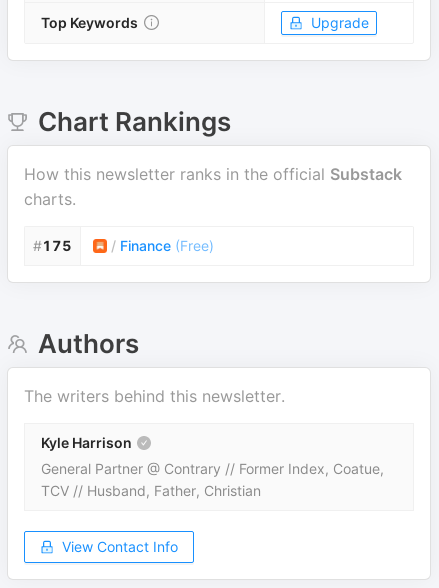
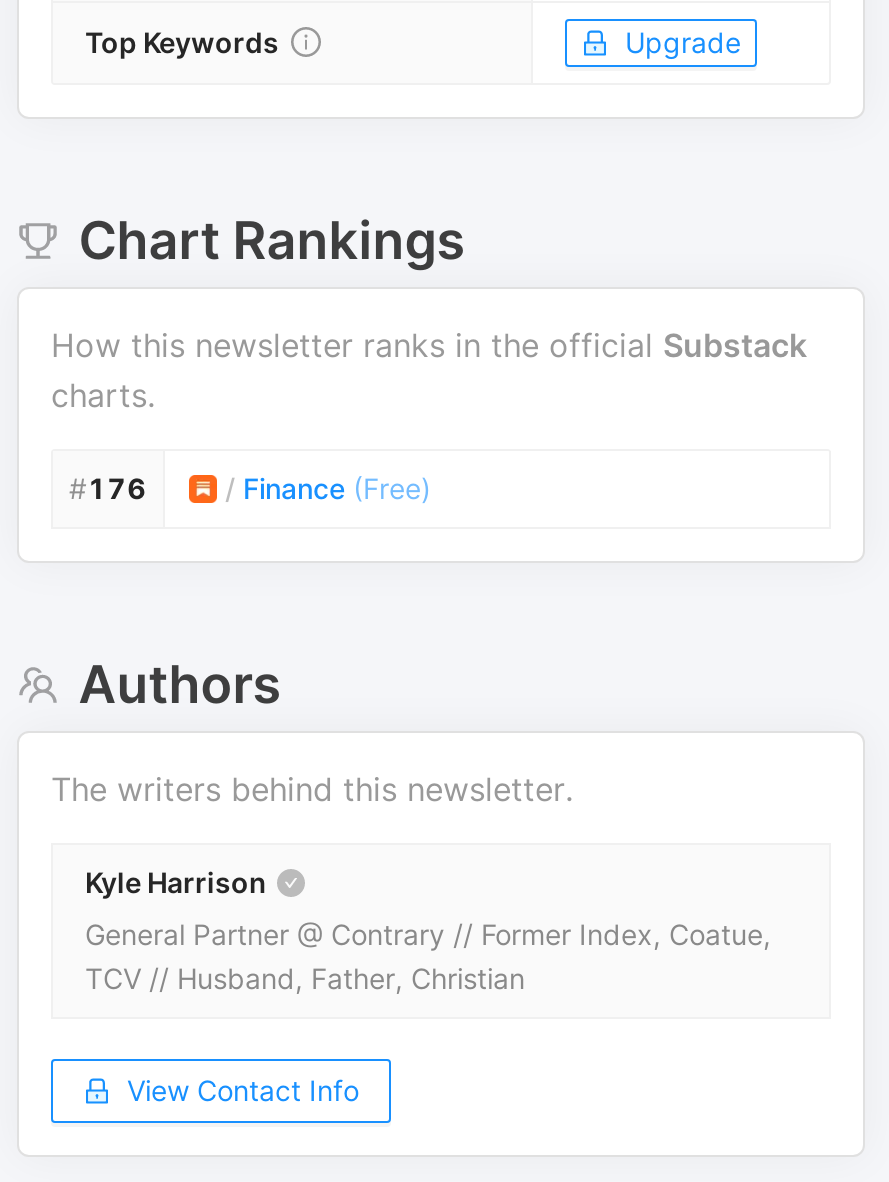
[33,237,72,254] #175 -> [69,471,147,505] #176

